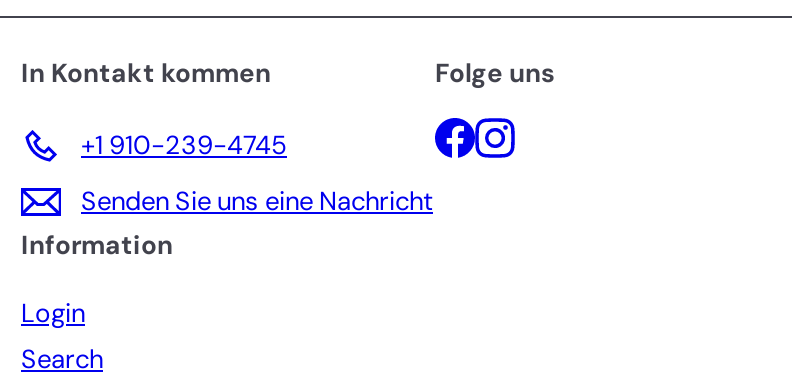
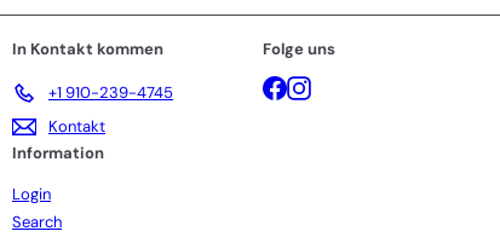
[81,185,433,219] Senden Sie uns eine Nachricht -> [48,116,105,137] Kontakt

